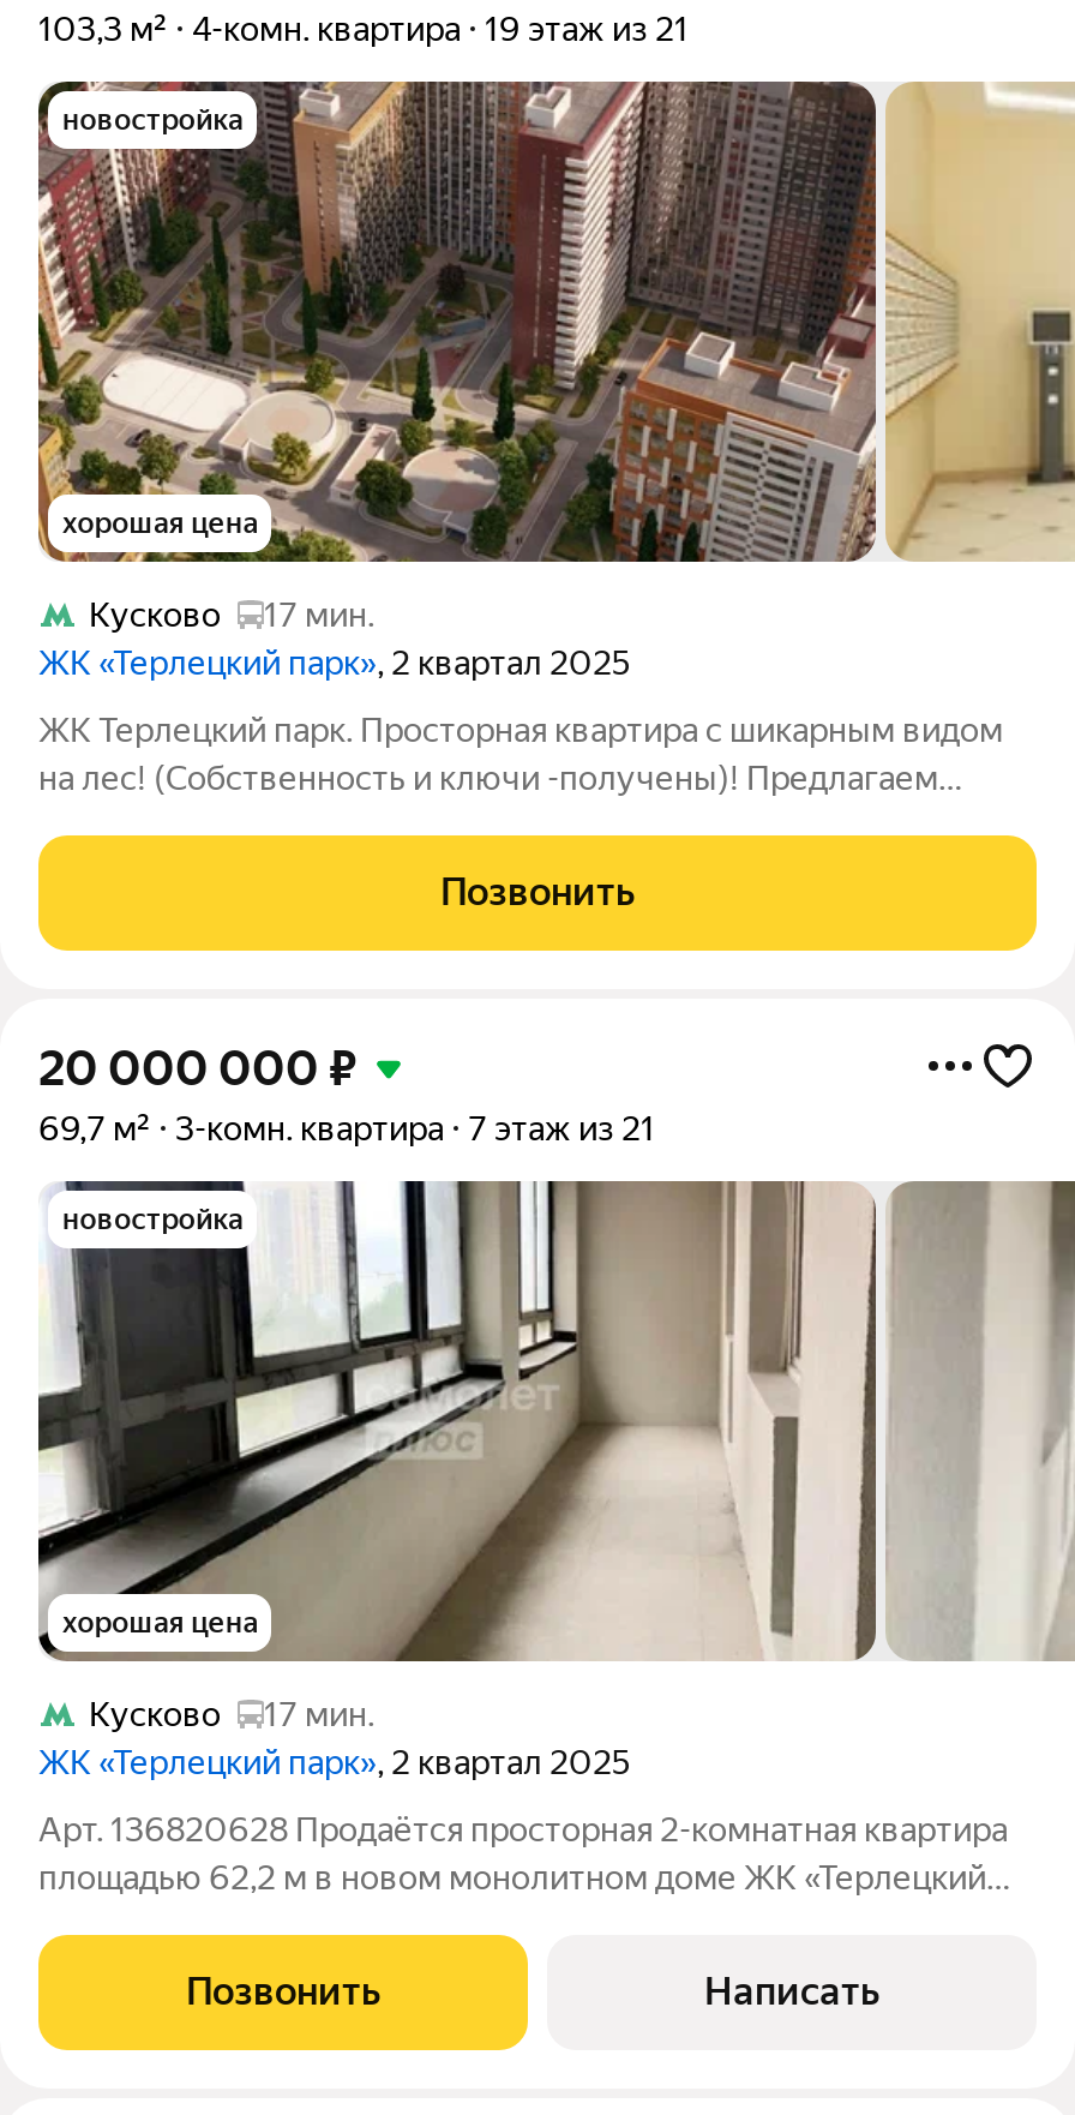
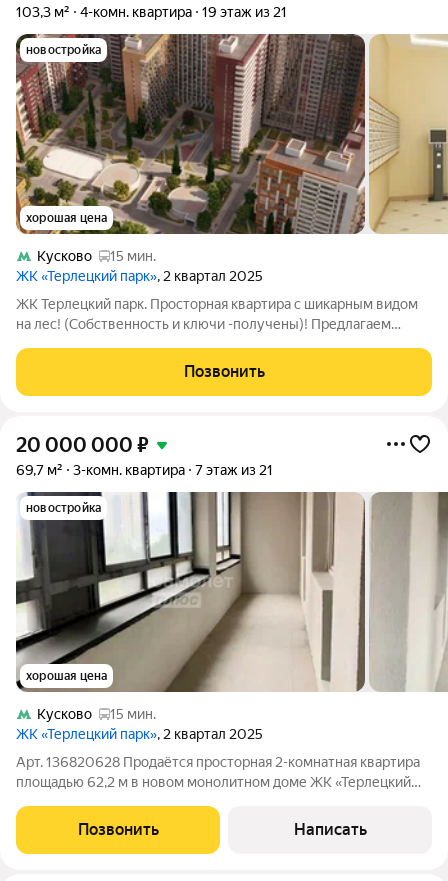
[89,596,374,634] Кусково 17 мин. -> [37,248,156,264] Кусково 15 мин.
[89,1695,374,1734] Кусково 17 мин. -> [37,706,156,722] Кусково 15 мин.

